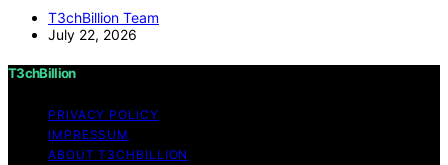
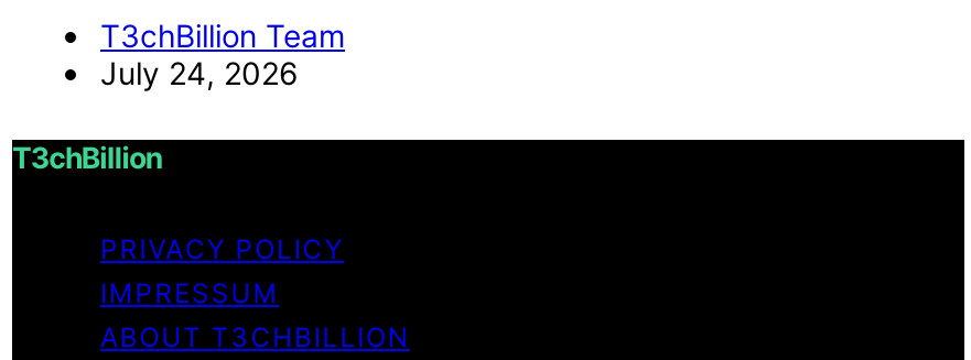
[48,26,137,43] July 22, 2026 -> [100,53,299,91] July 24, 2026

